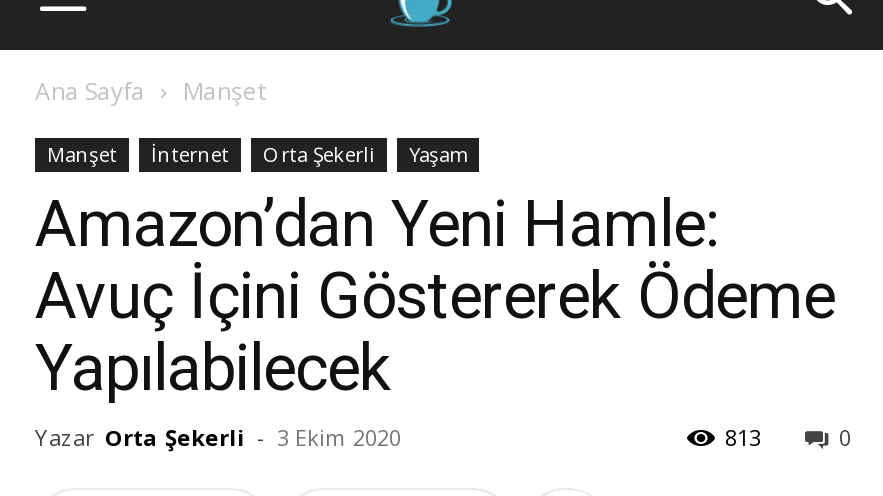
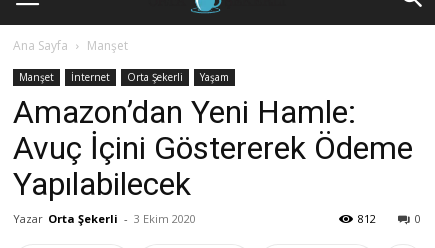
[725,422,761,452] 813 -> [358,211,376,226] 812

